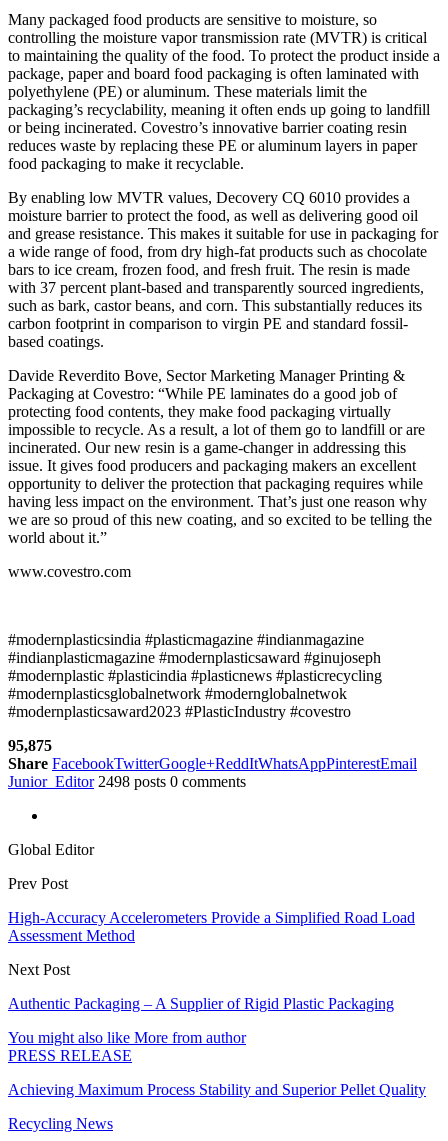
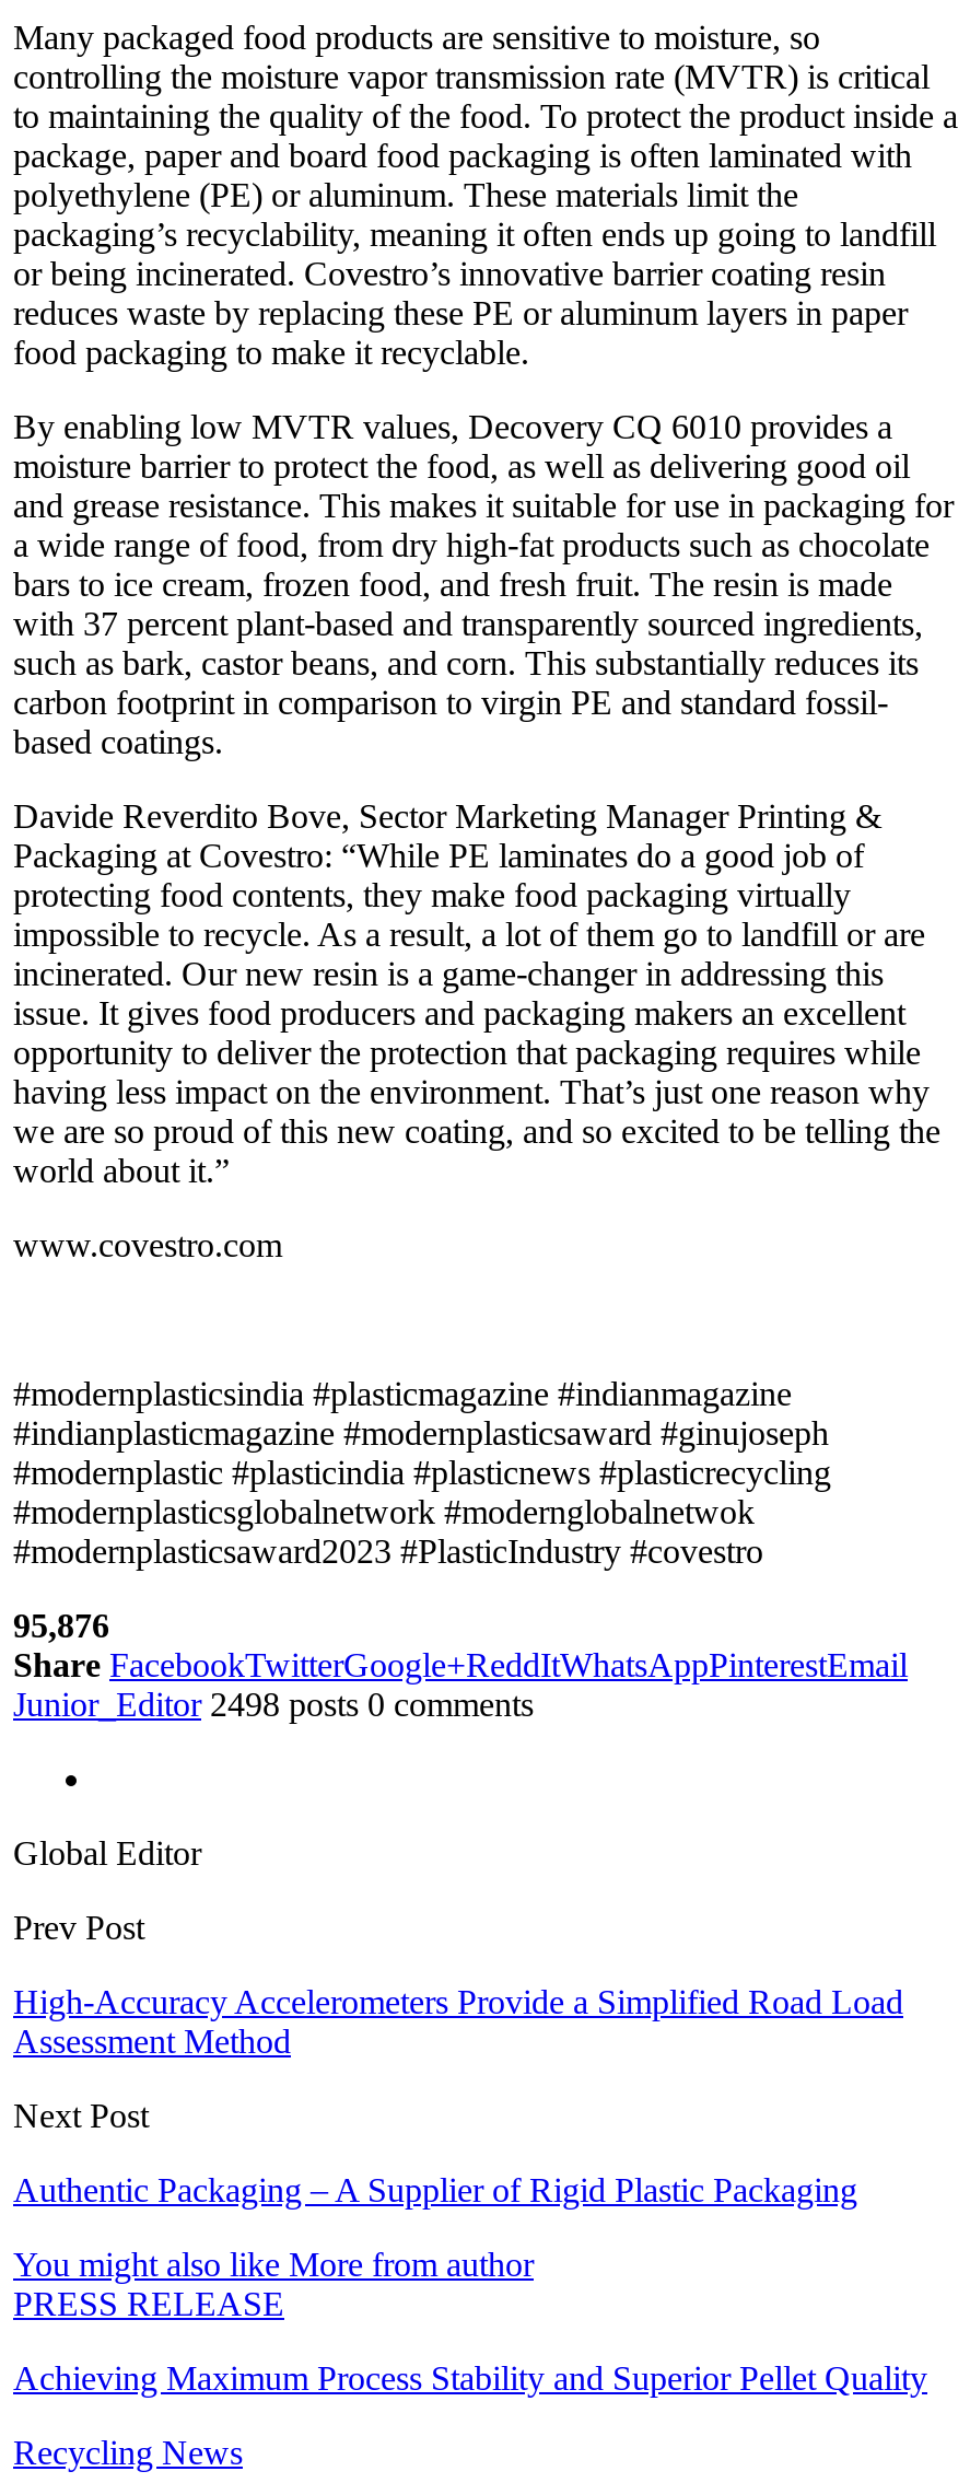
[8,737,52,754] 95,875 -> [13,1607,109,1645] 95,876

